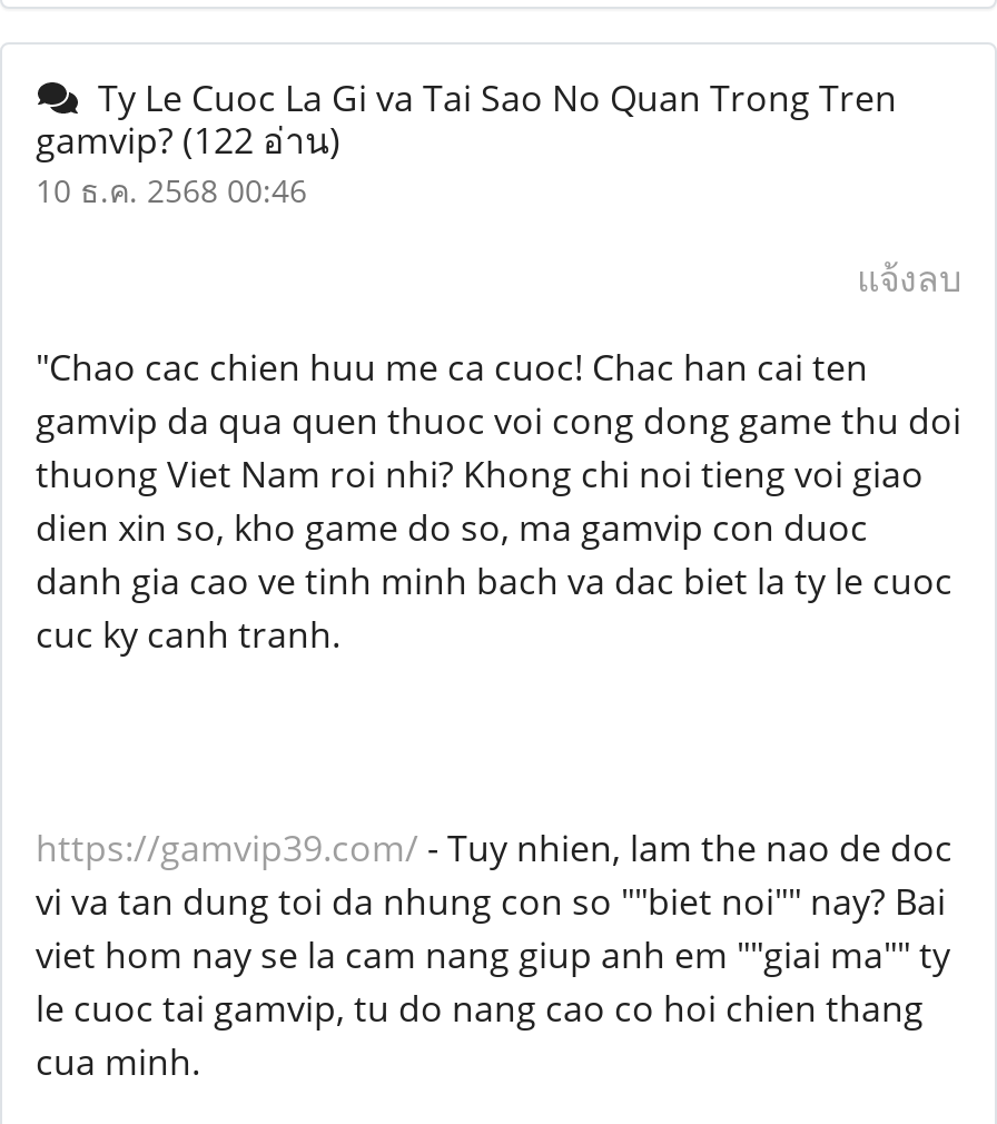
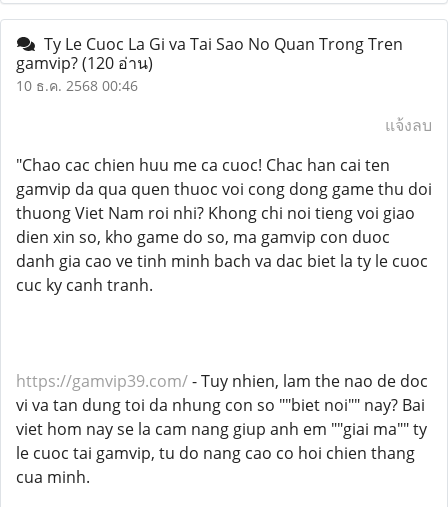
[36,116,340,165] gamvip? (122 อ่าน) -> [16,52,153,74] gamvip? (120 อ่าน)

